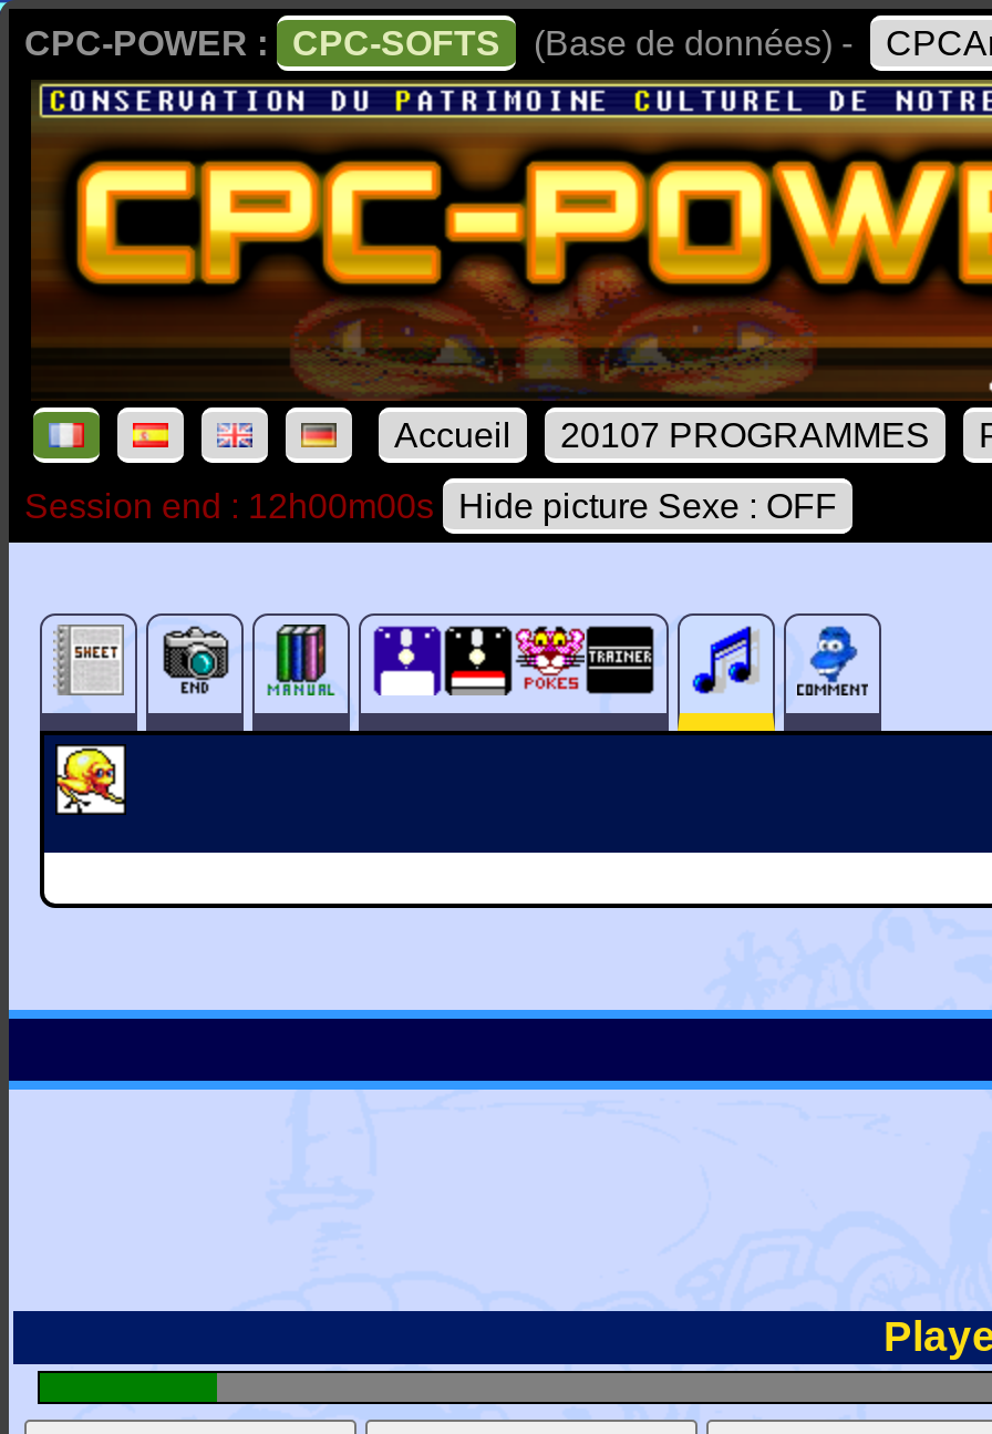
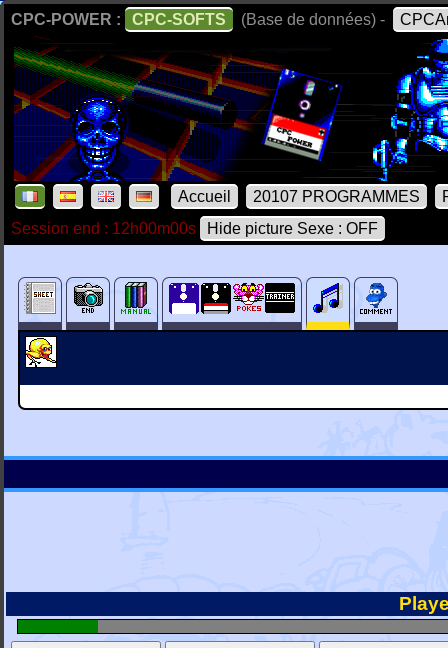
[31,78,985,401] [image] -> [14,36,445,182] [image]

